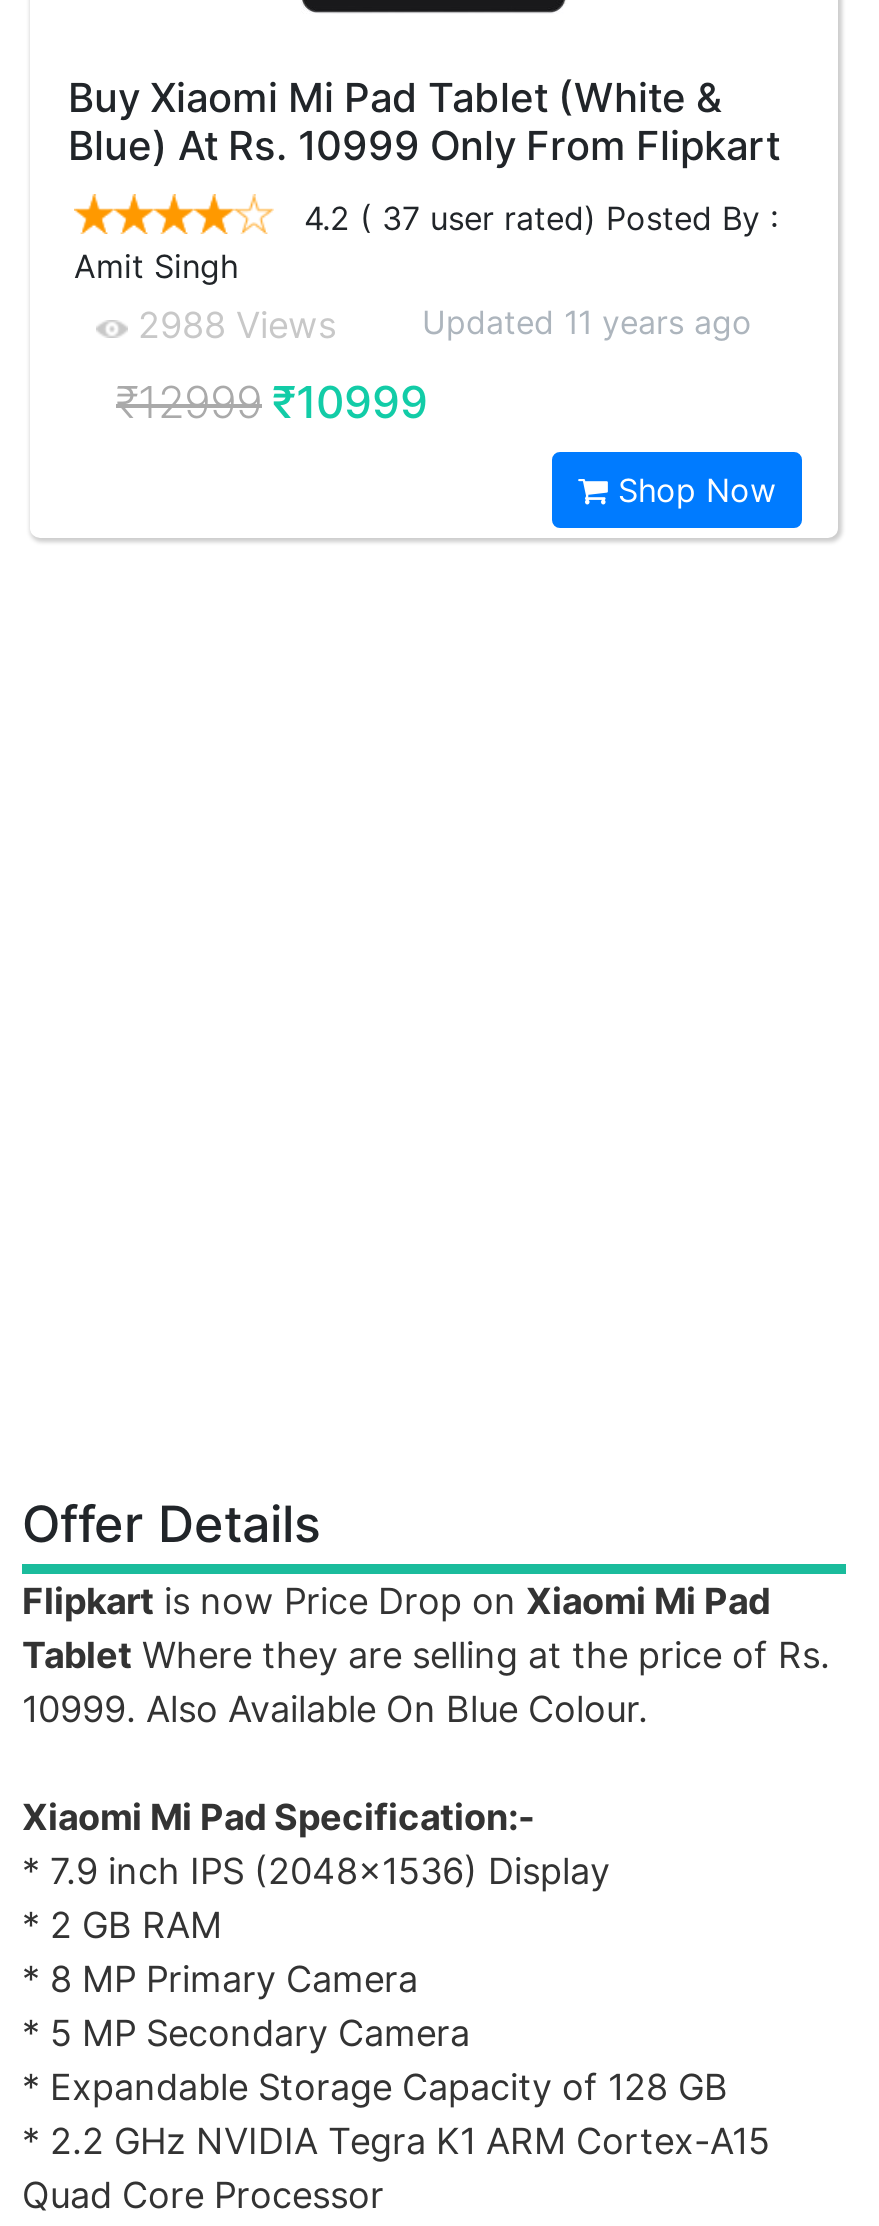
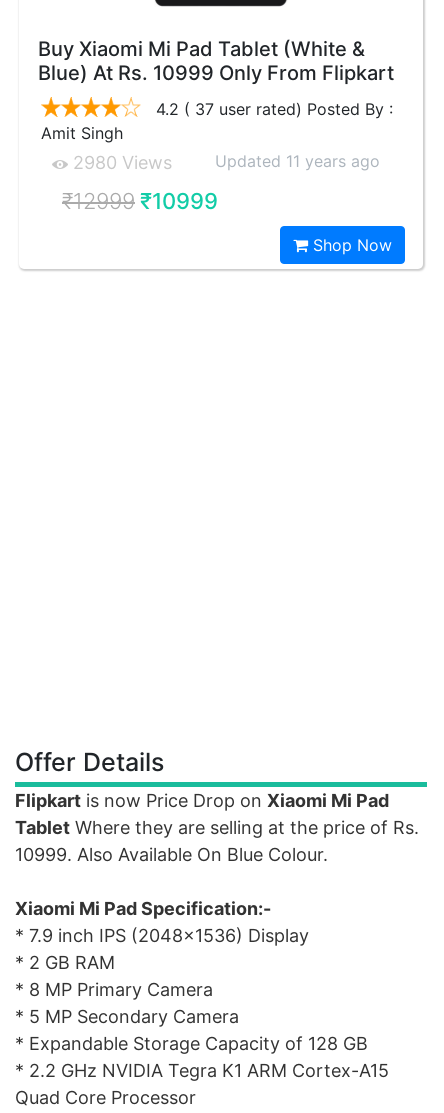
[128,304,336,346] 2988 Views -> [68,152,172,173] 2980 Views

